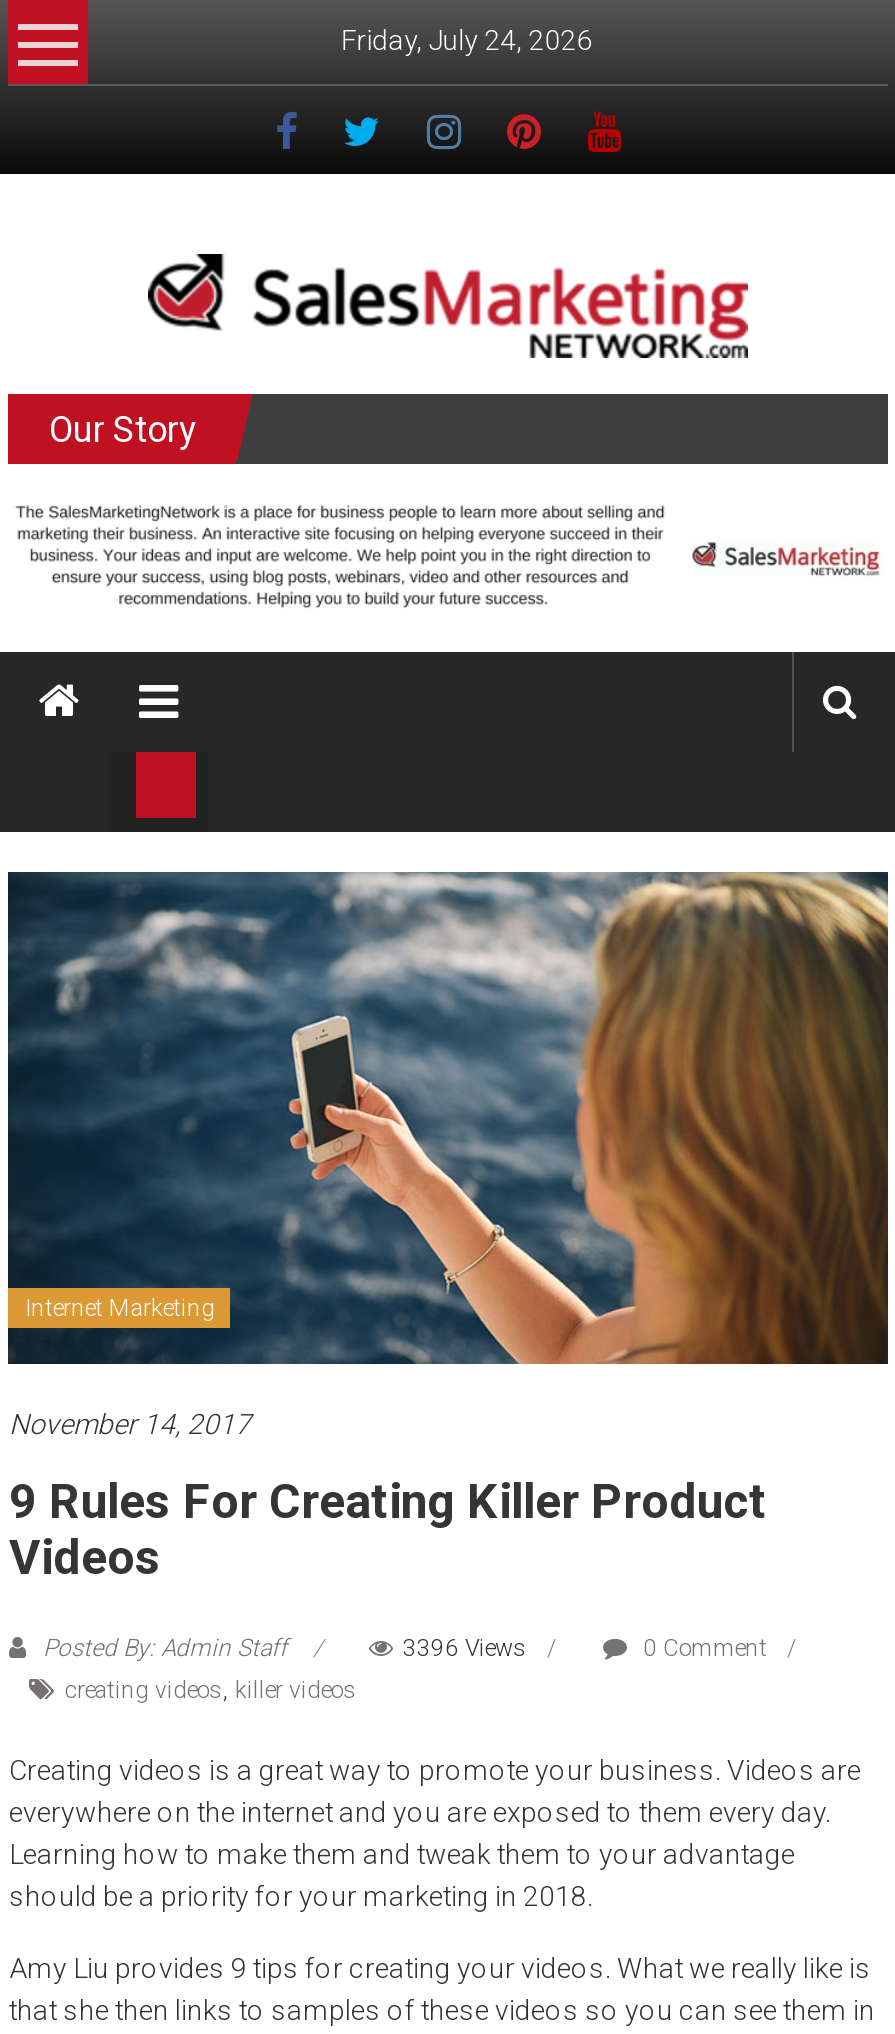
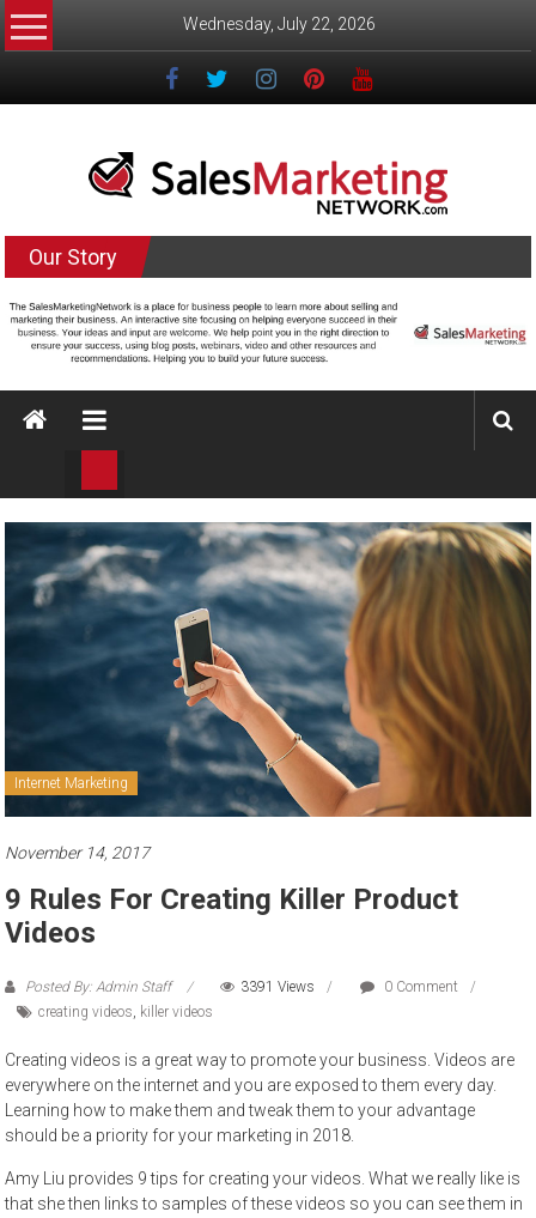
[341,24,593,56] Friday, July 24, 2026 -> [183,14,375,34] Wednesday, July 22, 2026
[403,1634,527,1662] 3396 Views -> [241,978,315,995] 3391 Views

